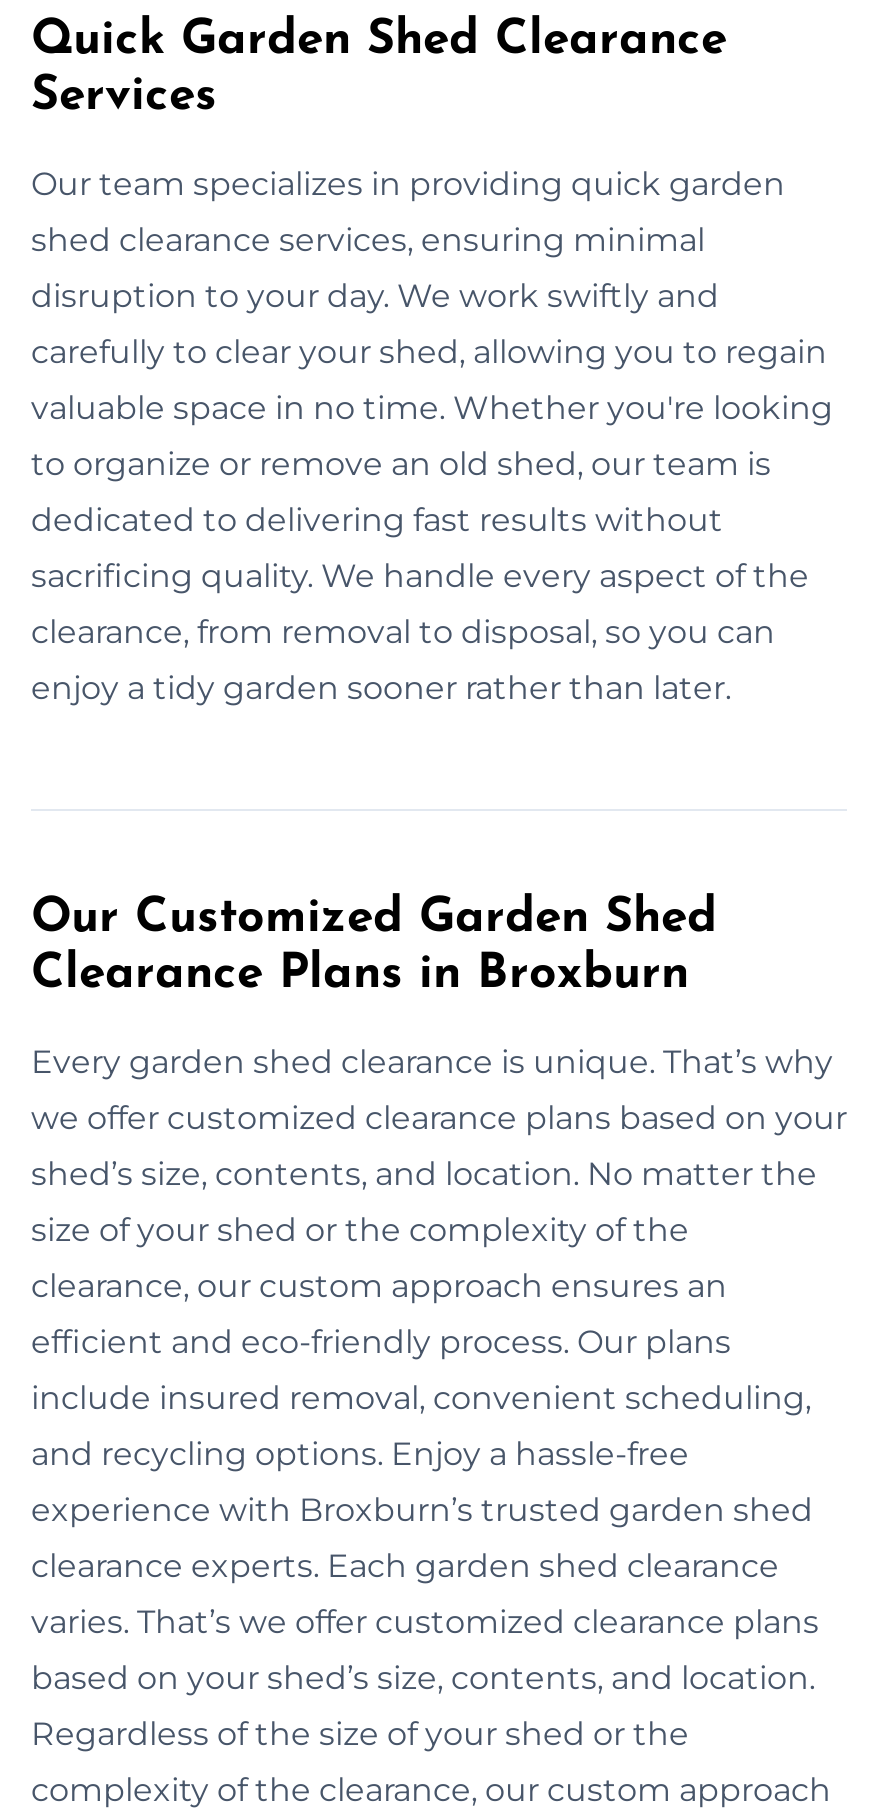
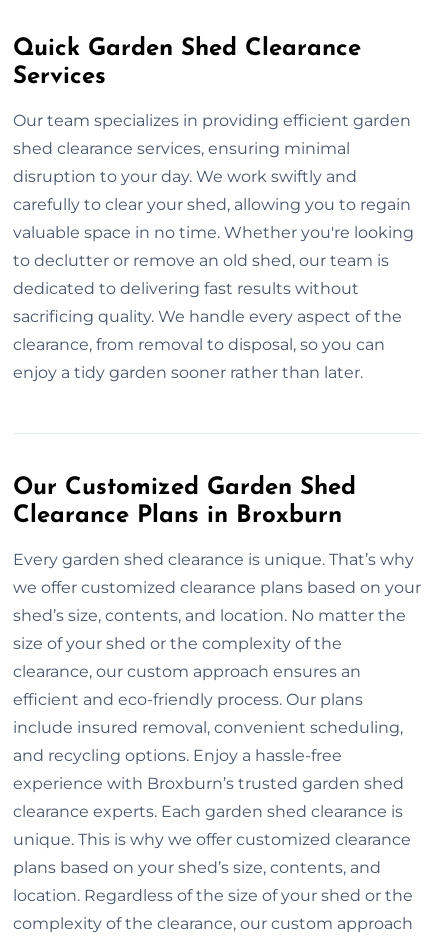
[31,164,785,202] Our team specializes in providing quick garden -> [13,111,411,130] Our team specializes in providing efficient garden
[31,444,771,482] to organize or remove an old shed, our team is -> [13,251,389,270] to declutter or remove an old shed, our team is
[31,1546,779,1584] clearance experts. Each garden shed clearance -> [13,802,403,821] clearance experts. Each garden shed clearance is
[31,1602,819,1640] varies. That’s we offer customized clearance plans -> [13,830,411,849] unique. This is why we offer customized clearance
[31,1658,815,1696] based on your shed’s size, contents, and location. -> [13,858,381,877] plans based on your shed’s size, contents, and
[31,1714,689,1752] Regardless of the size of your shed or the -> [13,886,413,905] location. Regardless of the size of your shed or the

